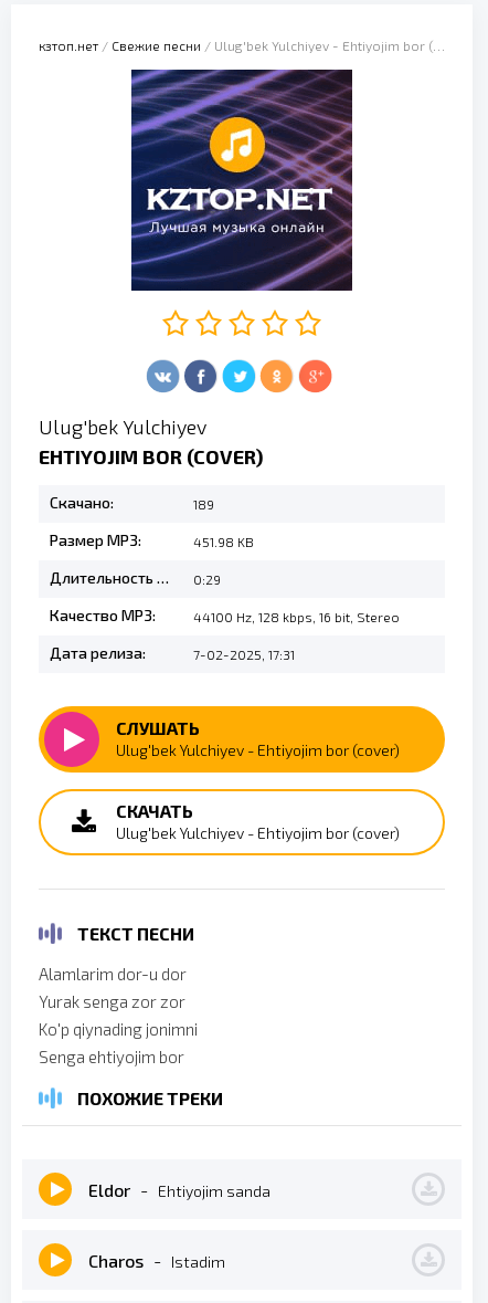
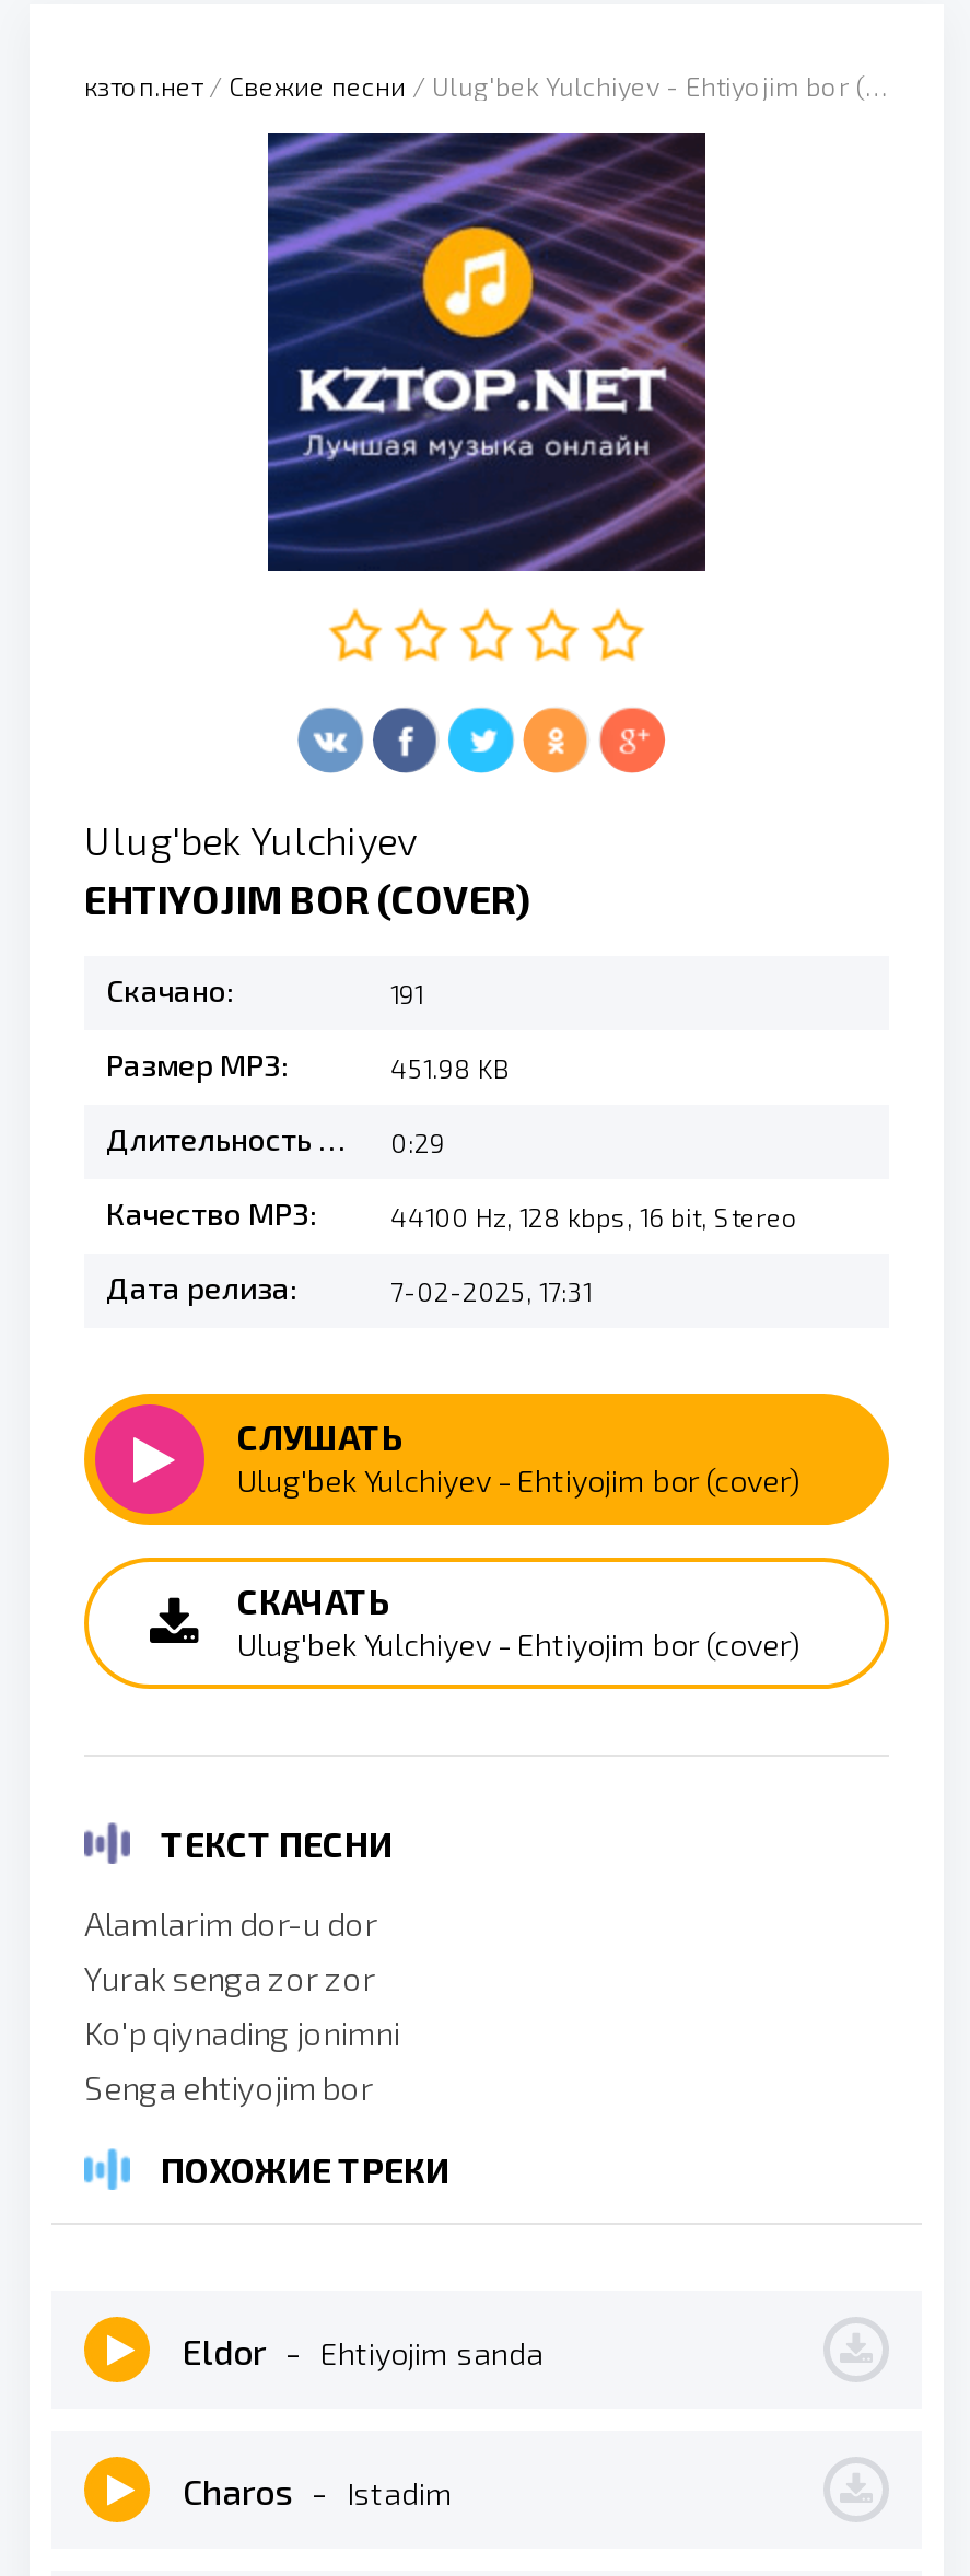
[193,496,214,512] 189 -> [390,978,423,1009] 191

